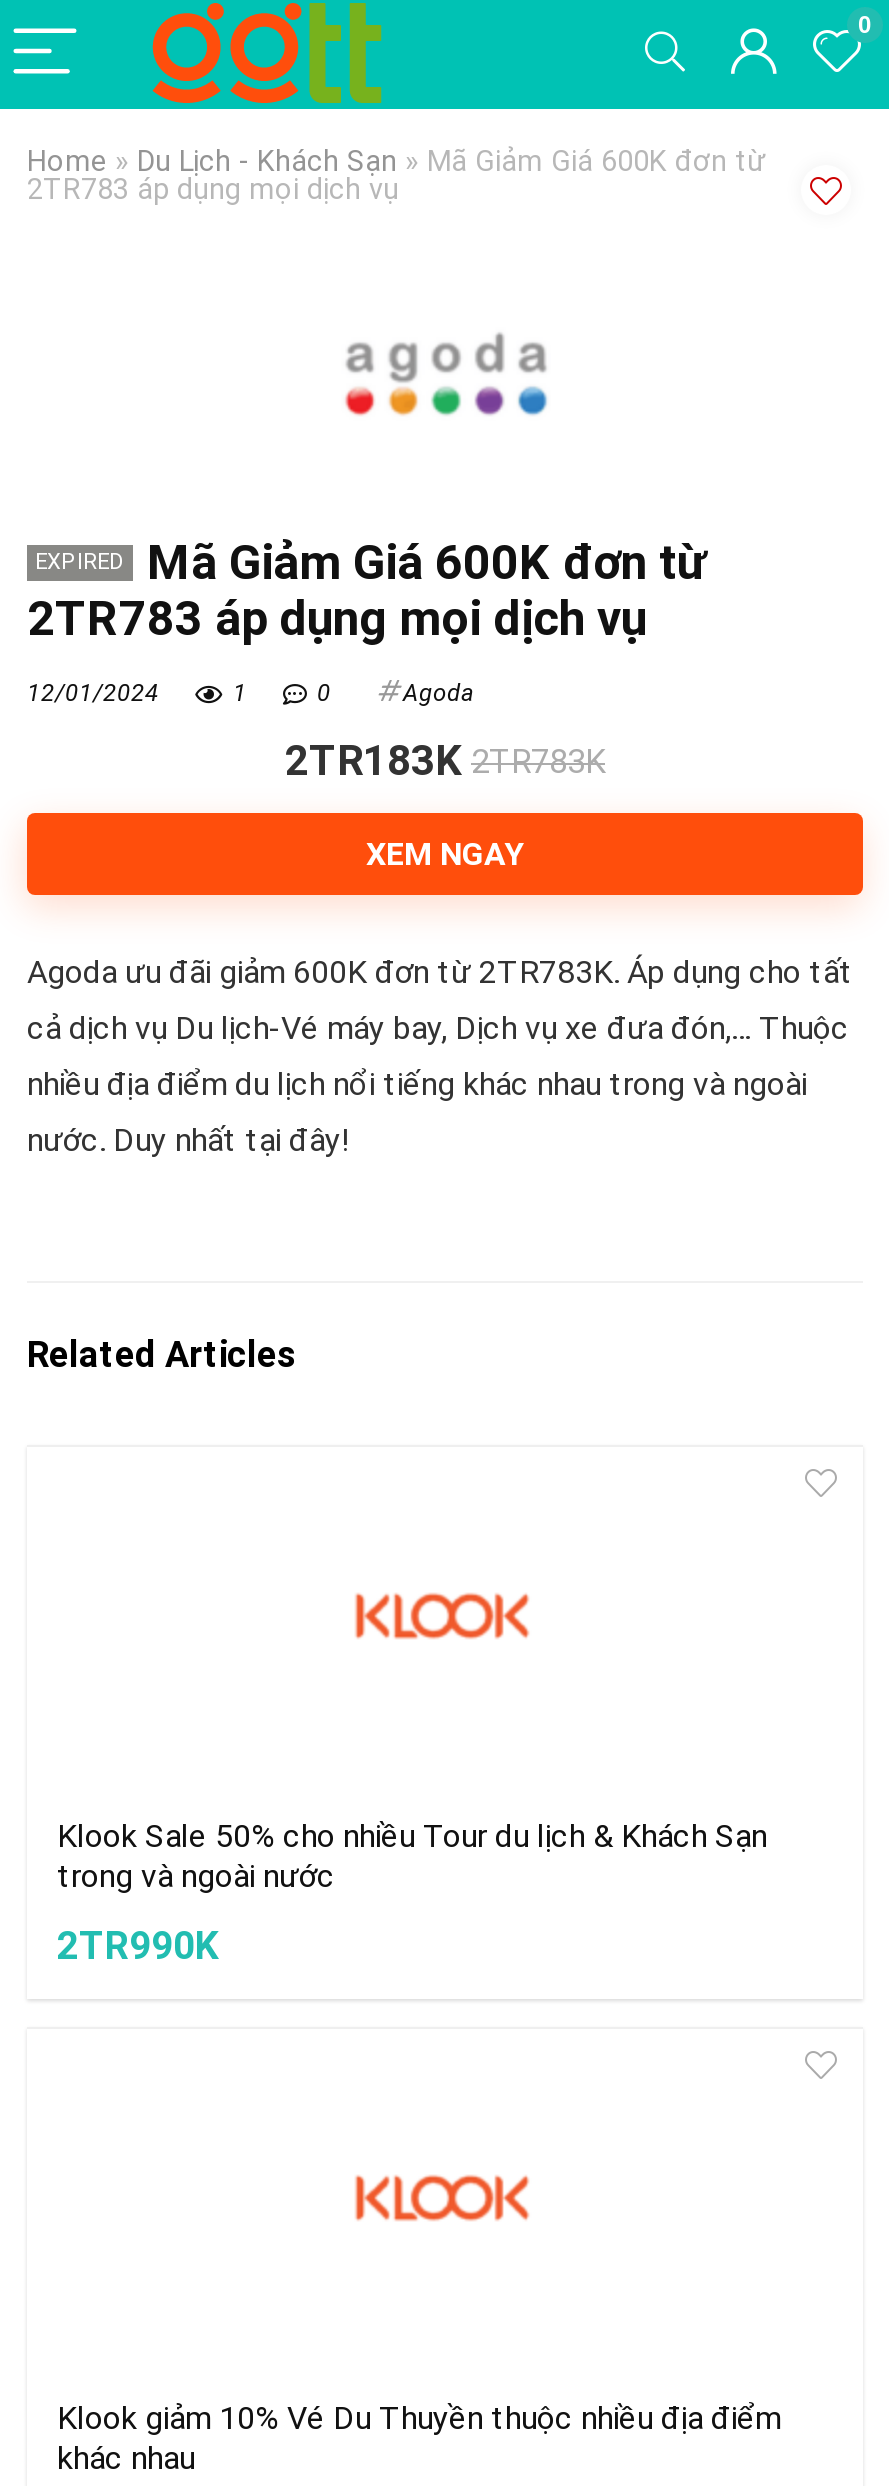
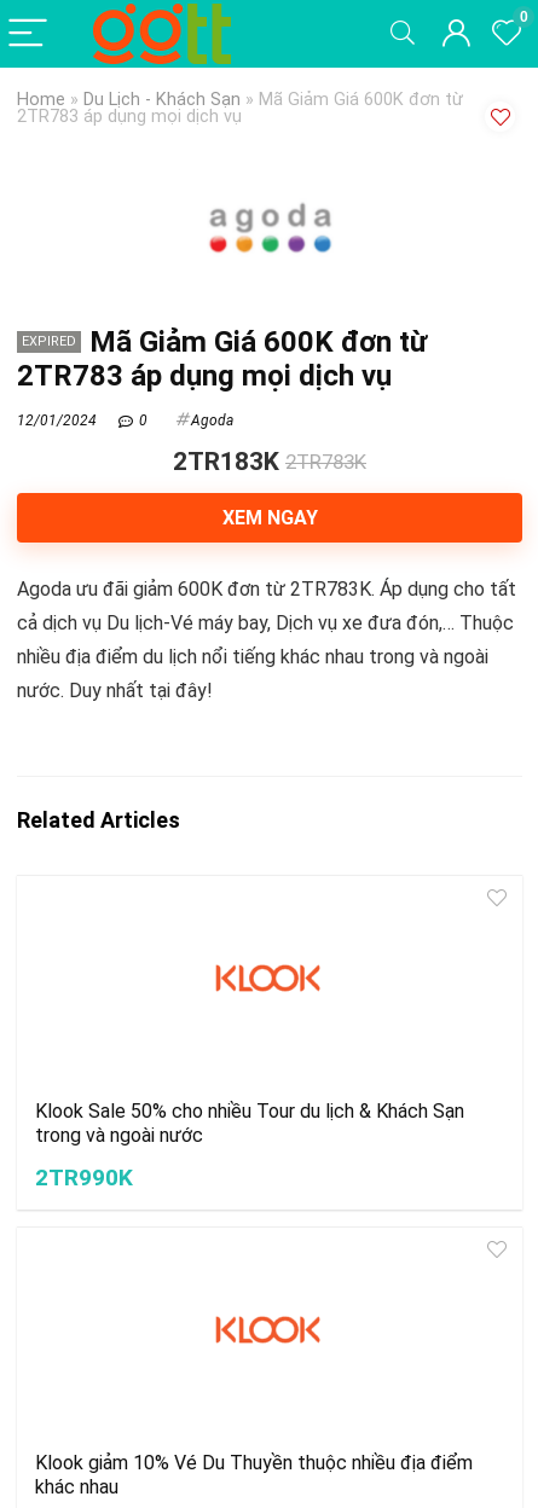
[233,679,247,707] 1 -> none

